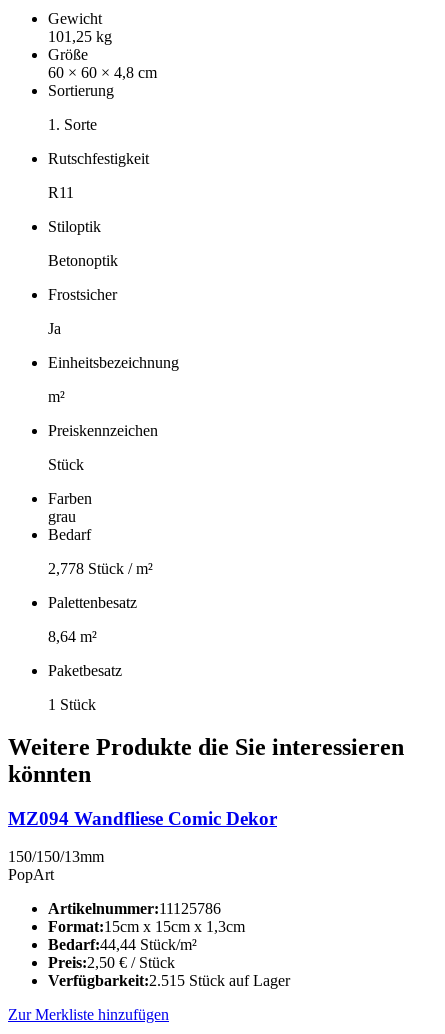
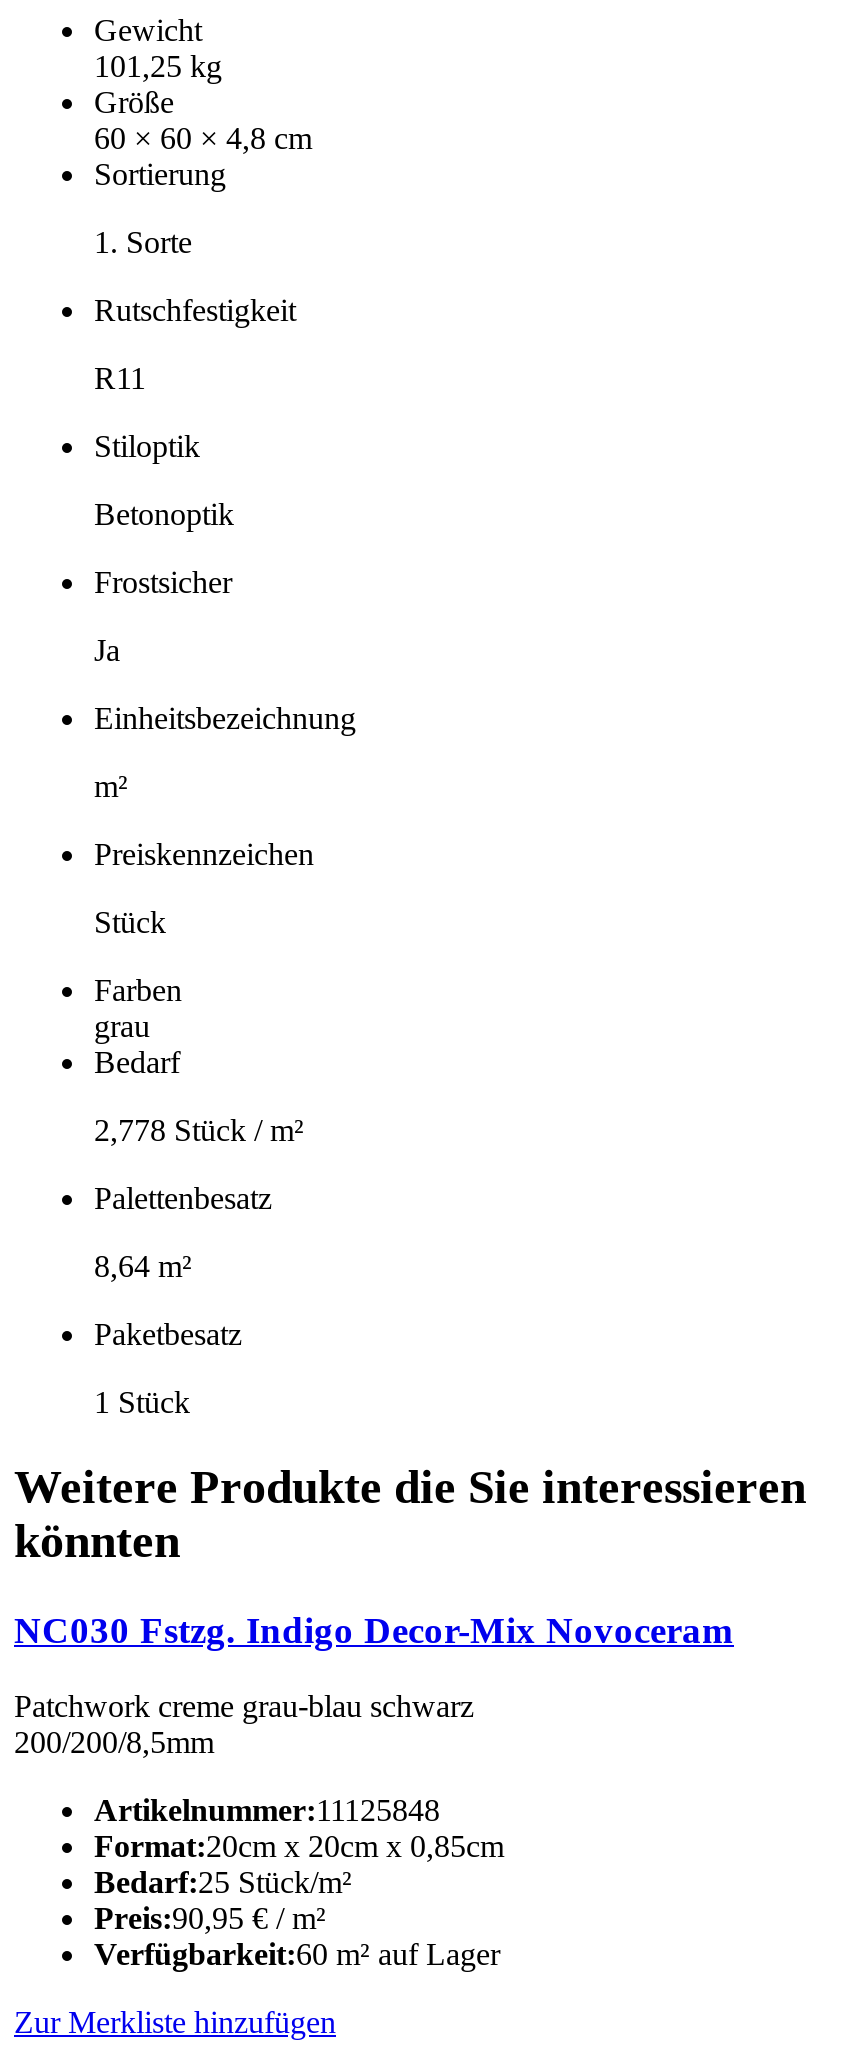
[8,808,277,829] MZ094 Wandfliese Comic Dekor -> [14,1608,734,1650] NC030 Fstzg. Indigo Decor-Mix Novoceram
[8,848,104,883] 150/150/13mm | PopArt -> [14,1690,474,1760] Patchwork creme grau-blau schwarz | 200/200/8,5mm
[48,900,290,989] Artikelnummer:11125786 | Format:15cm x 15cm x 1,3cm | Bedarf:44,44 Stück/m² | Preis:2,50 €/ Stück | Verfügbarkeit:2.515 Stück auf Lager -> [94,1794,504,1972] Artikelnummer:11125848 | Format:20cm x 20cm x 0,85cm | Bedarf:25 Stück/m² | Preis:90,95 €/ m² | Verfügbarkeit:60 m² auf Lager

